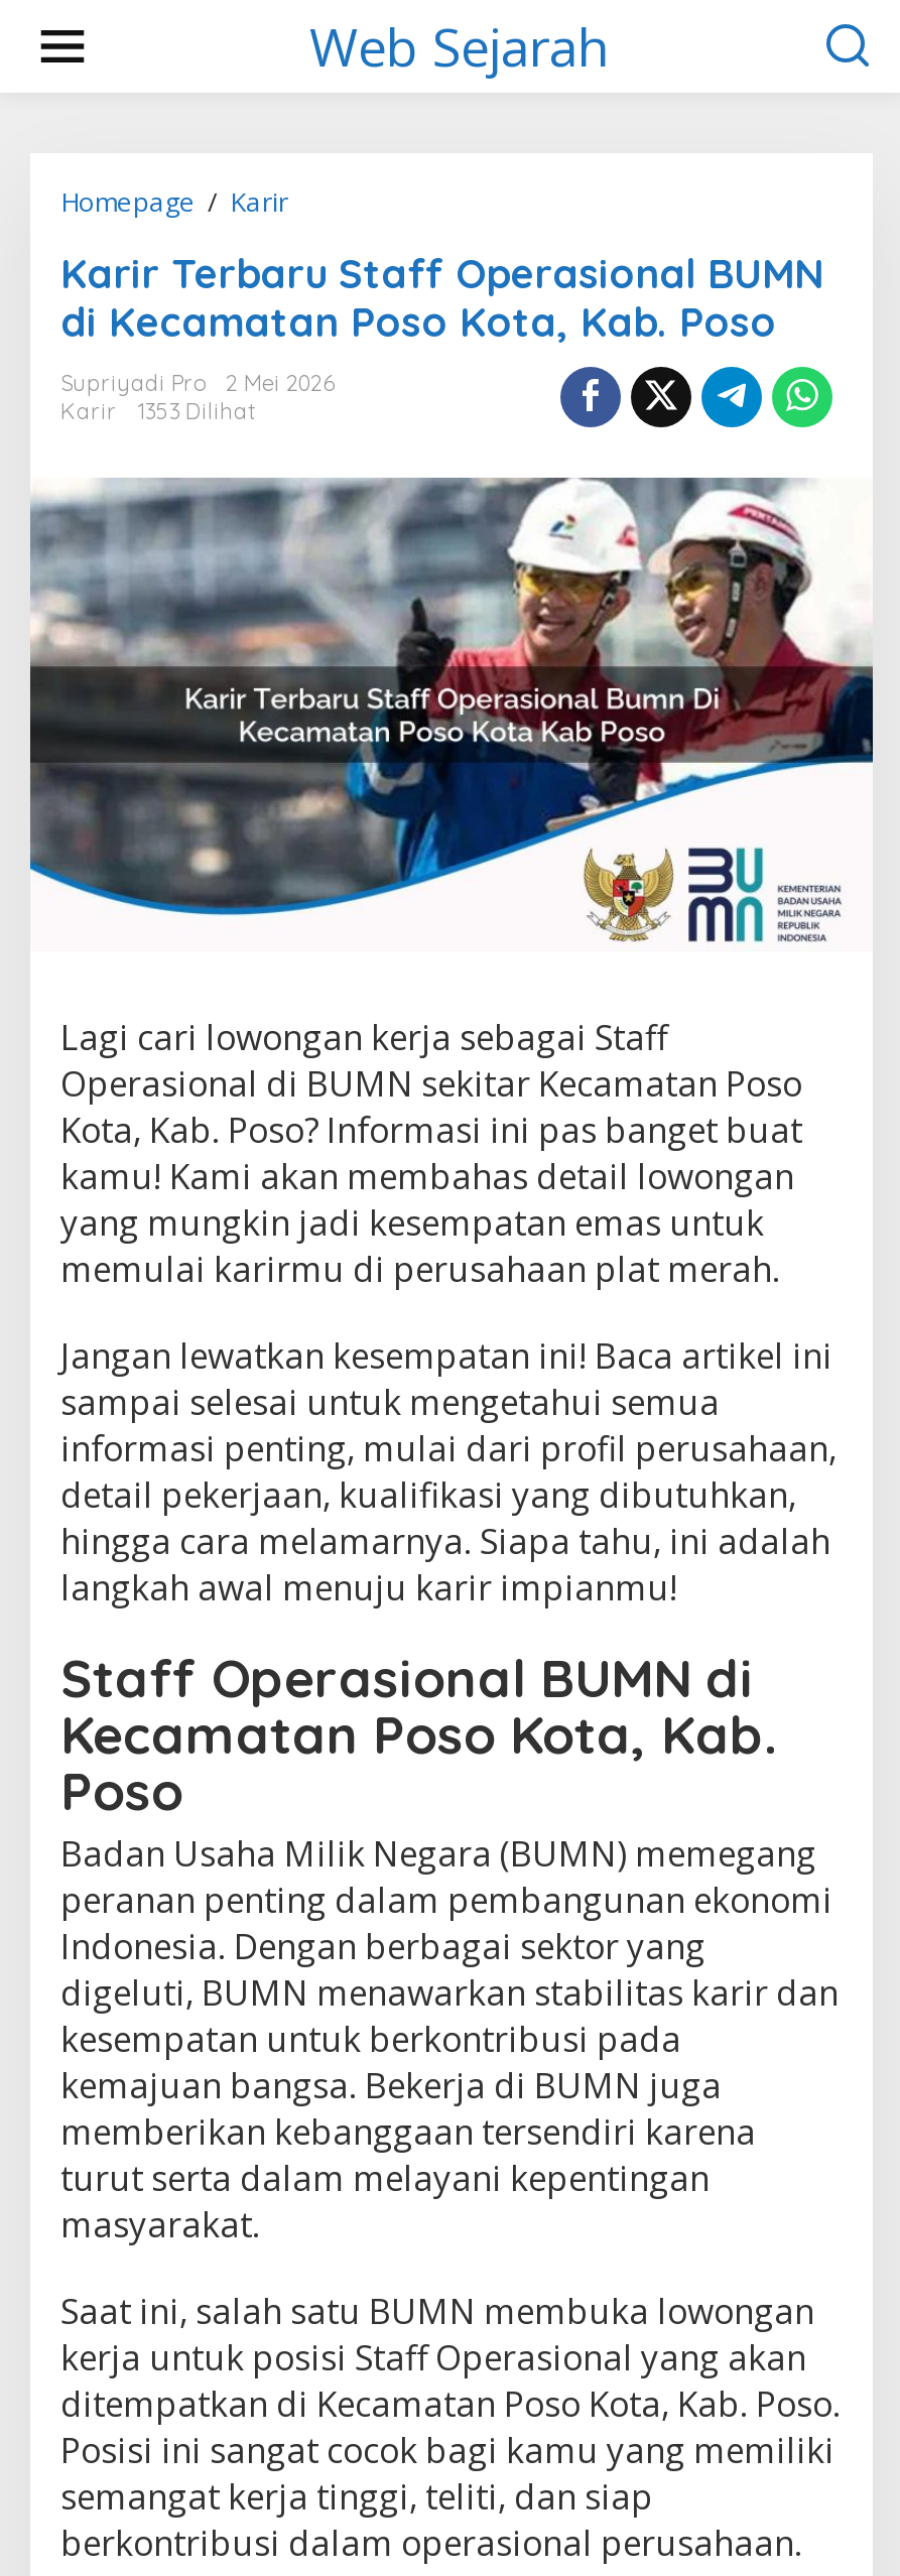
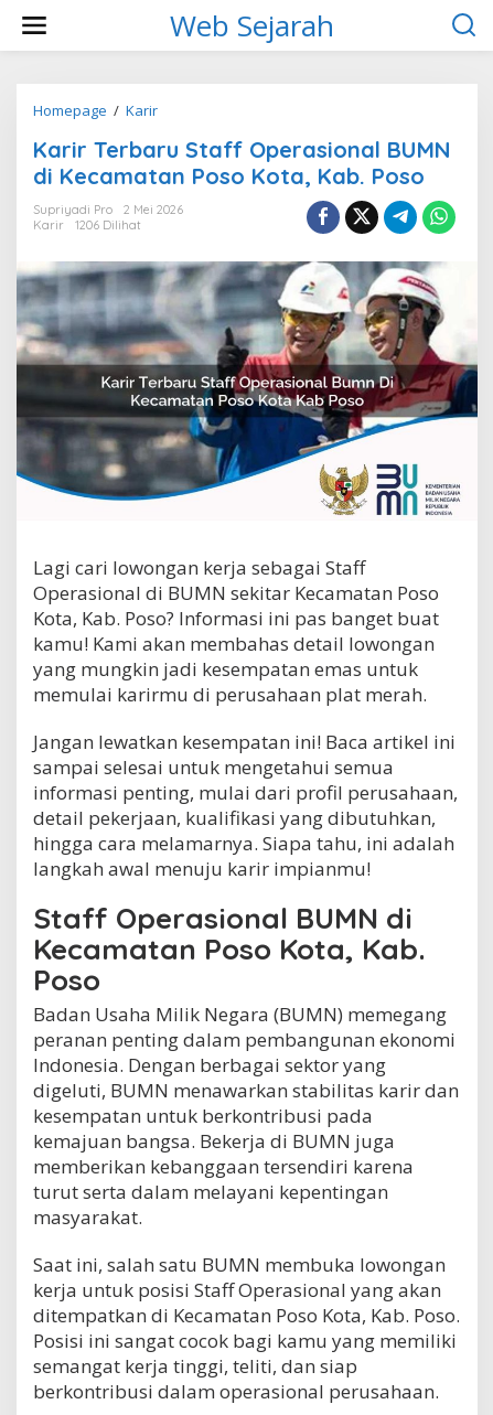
[137,397,256,425] 1353 Dilihat -> [75,217,141,233] 1206 Dilihat

